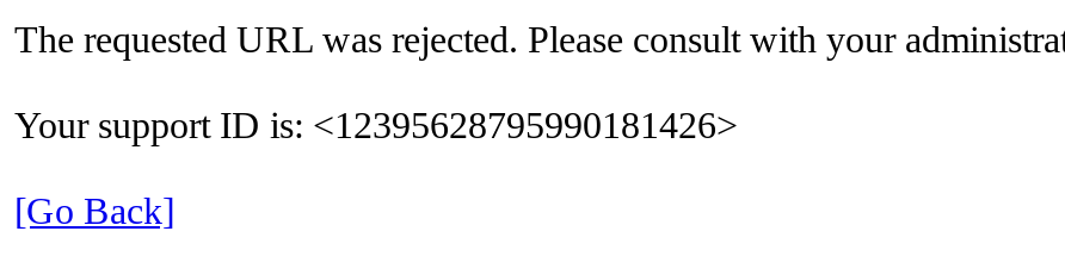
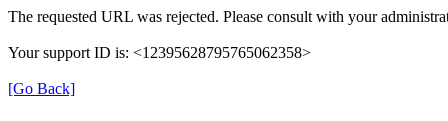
[14,105,738,145] Your support ID is: <12395628795990181426> -> [8,44,311,61] Your support ID is: <12395628795765062358>

